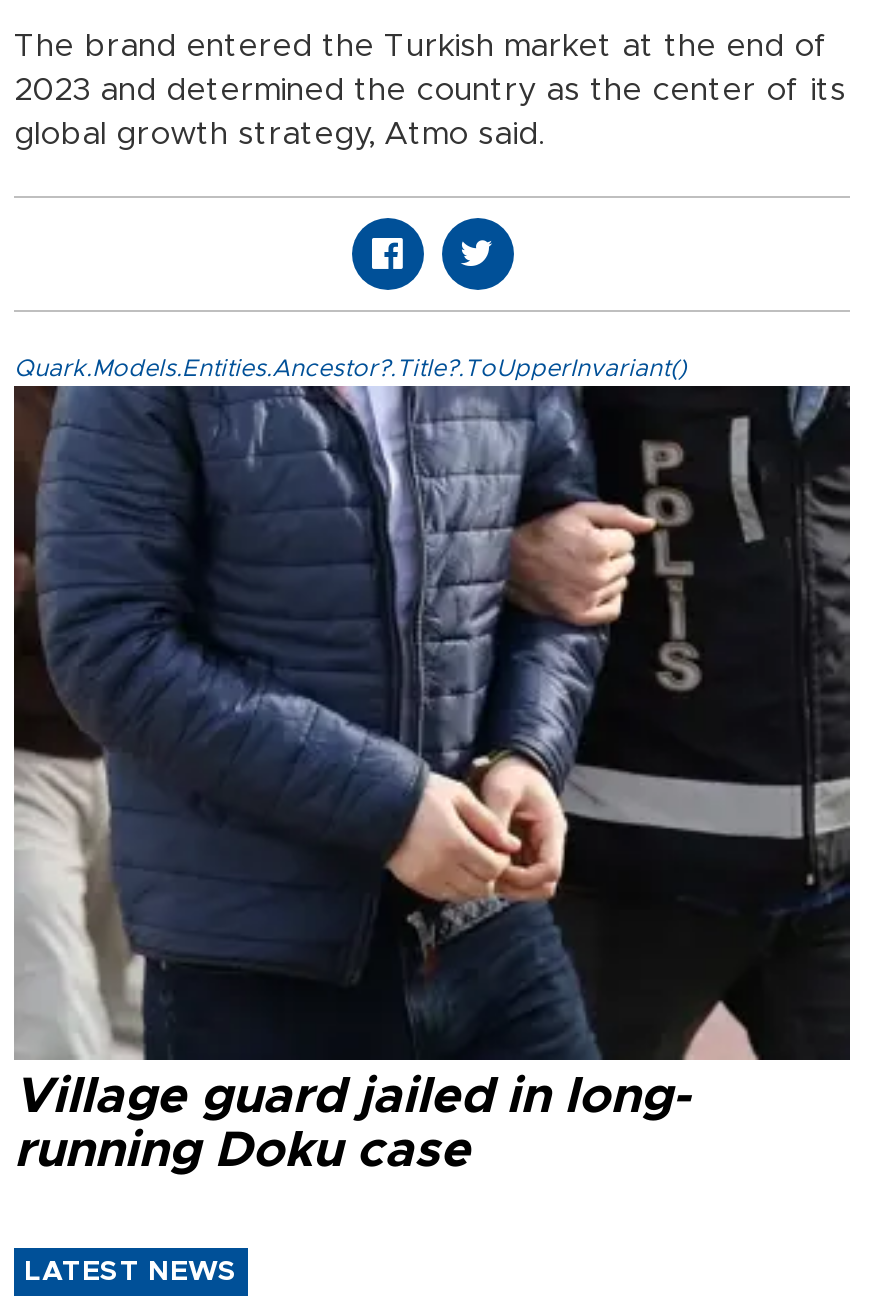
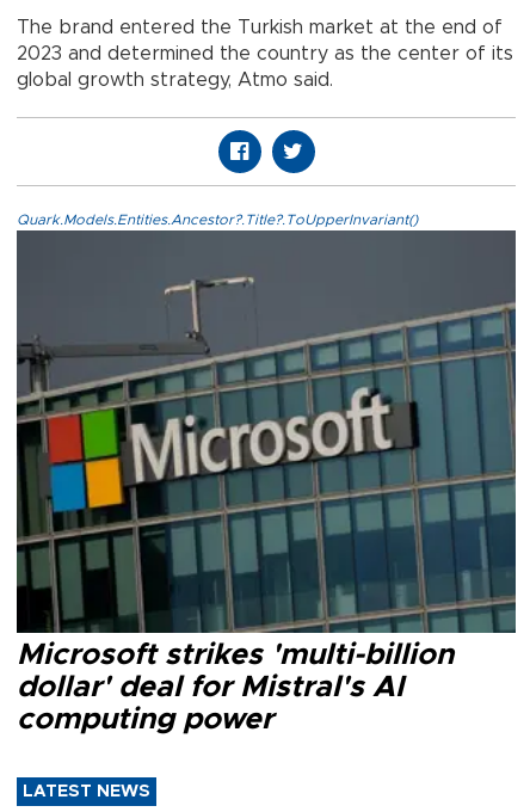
[14,386,850,1177] [image] | Village guard jailed in long- | running Doku case -> [17,230,516,735] [image] | Microsoft strikes 'multi-billion | dollar' deal for Mistral's AI | computing power

